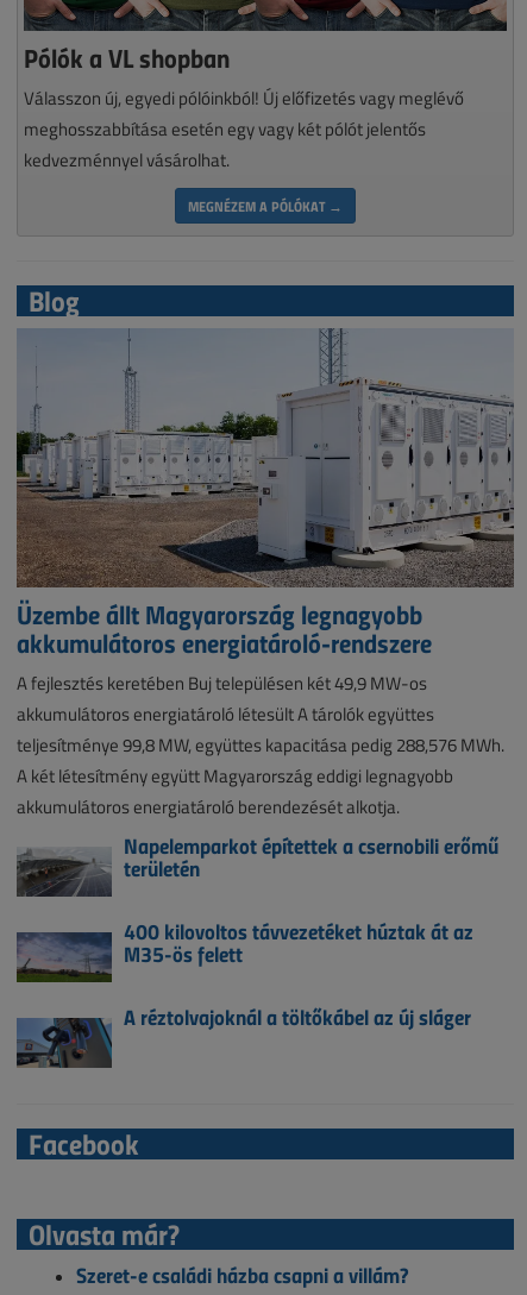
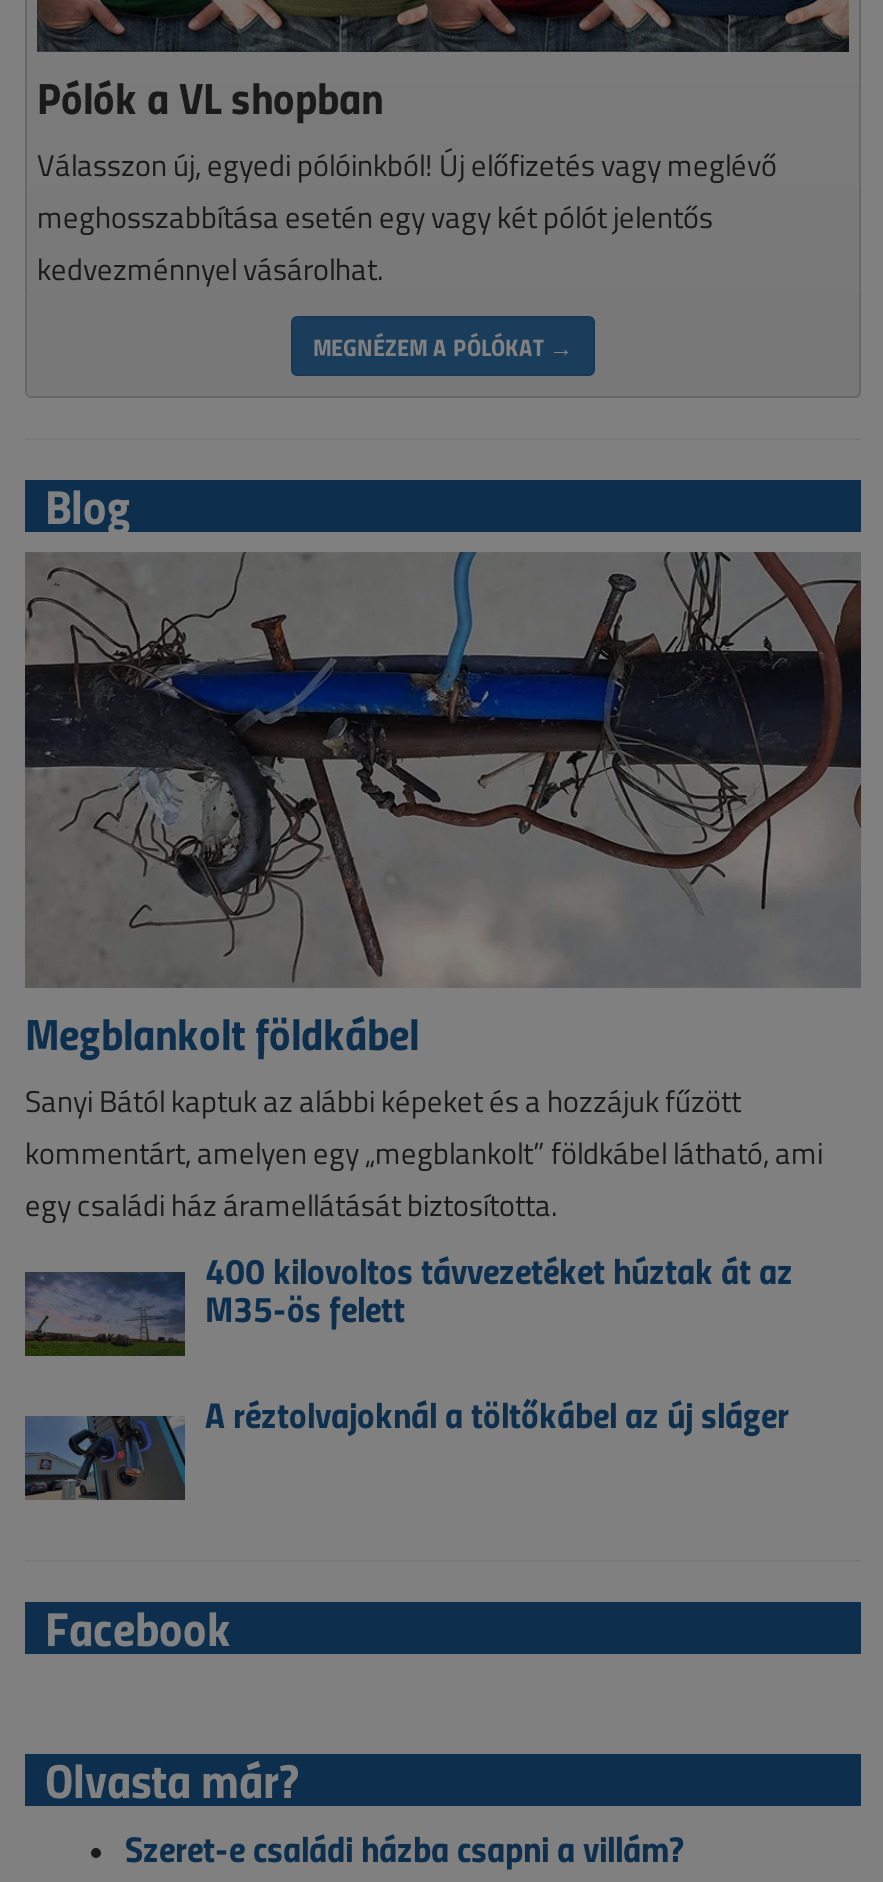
[15,328,514,884] [image] | Üzembe állt Magyarország legnagyobb | akkumulátoros energiatároló-rendszere | A fejlesztés keretében Buj településen két 49,9 MW-os | akkumulátoros energiatároló létesült A tárolók együttes | teljesítménye 99,8 MW, együttes kapacitása pedig 288,576 MWh. | A két létesítmény együtt Magyarország eddigi legnagyobb | akkumulátoros energiatároló berendezését alkotja. | Napelemparkot építettek a csernobili erőmű | területén -> [23,550,863,1226] [image] | Megblankolt földkábel | Sanyi Bától kaptuk az alábbi képeket és a hozzájuk fűzött | kommentárt, amelyen egy „megblankolt” földkábel látható, ami | egy családi ház áramellátását biztosította.

